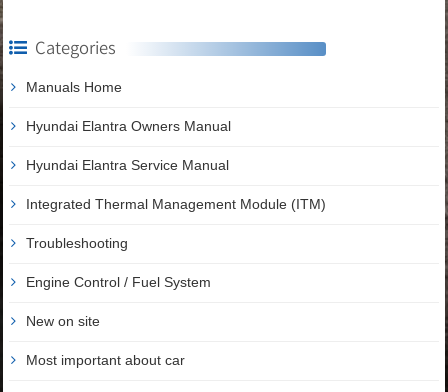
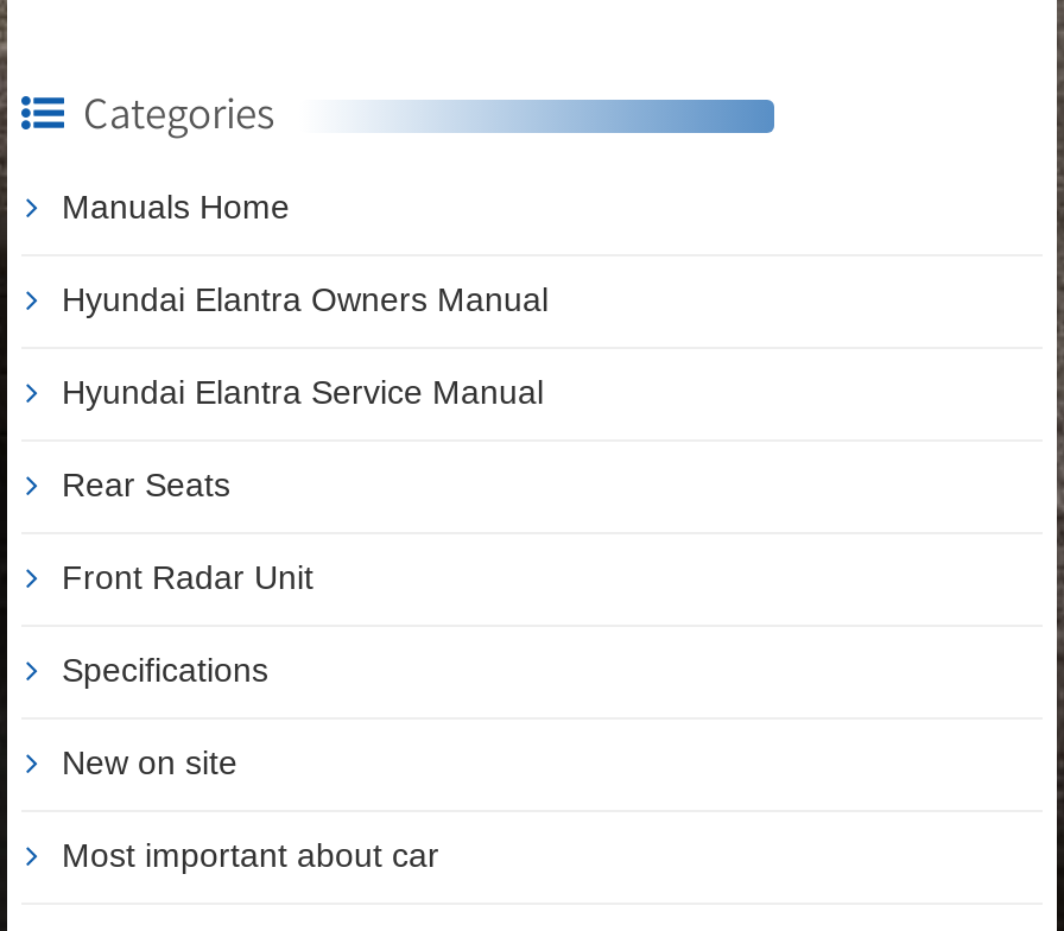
[26,195,326,211] Integrated Thermal Management Module (ITM) -> [62,464,230,502] Rear Seats
[26,234,128,250] Troubleshooting -> [62,557,313,595] Front Radar Unit
[26,273,211,289] Engine Control / Fuel System -> [62,650,268,688] Specifications

